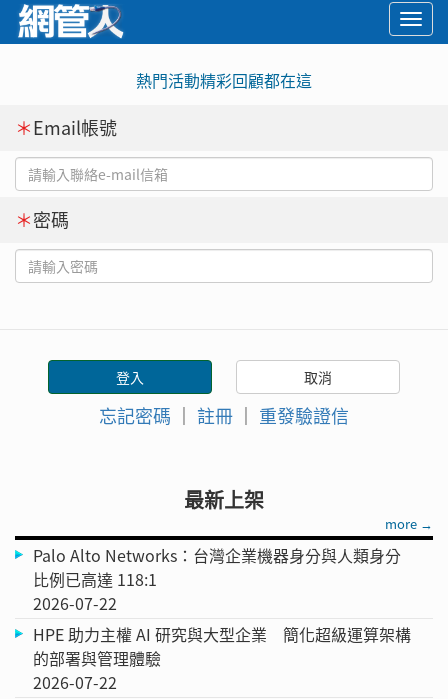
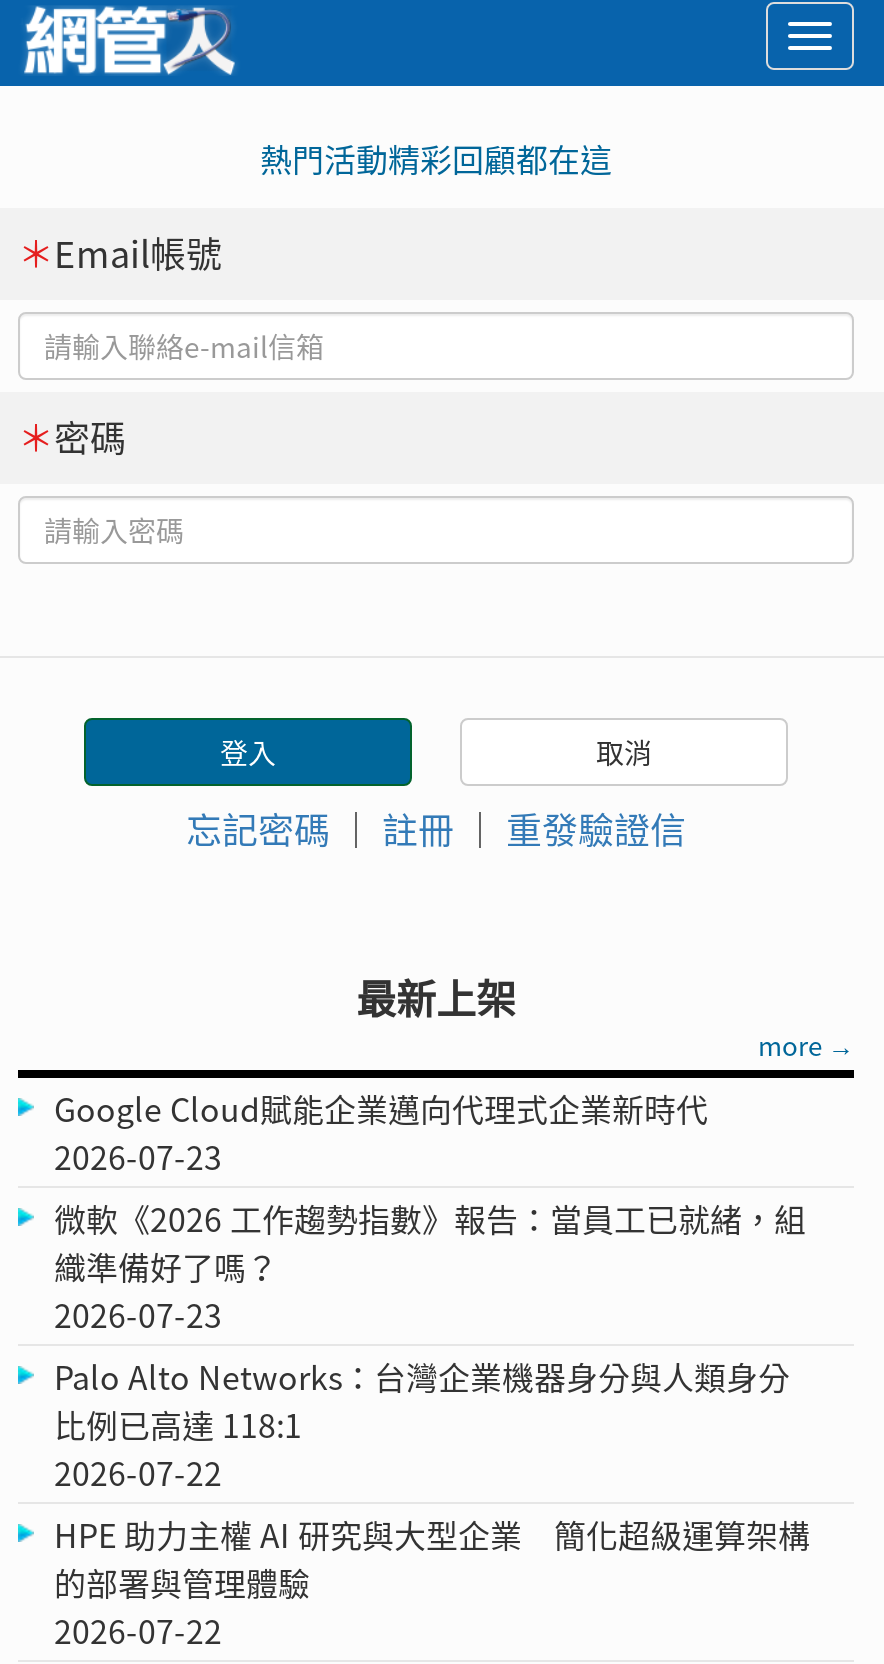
none -> [54,1084,806,1338] Google Cloud賦能企業邁向代理式企業新時代 | 2026-07-23 | 微軟《2026 工作趨勢指數》報告：當員工已就緒，組 | 織準備好了嗎？ | 2026-07-23

